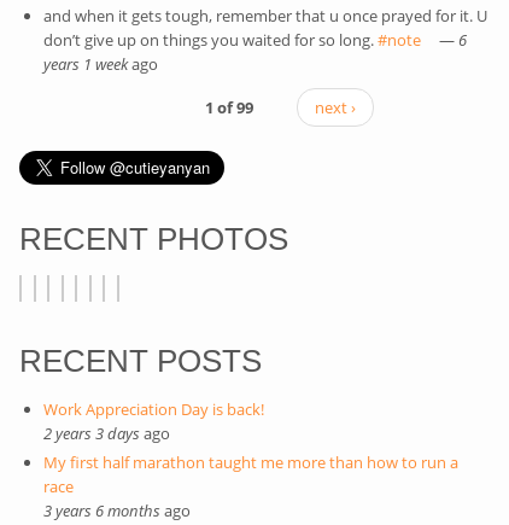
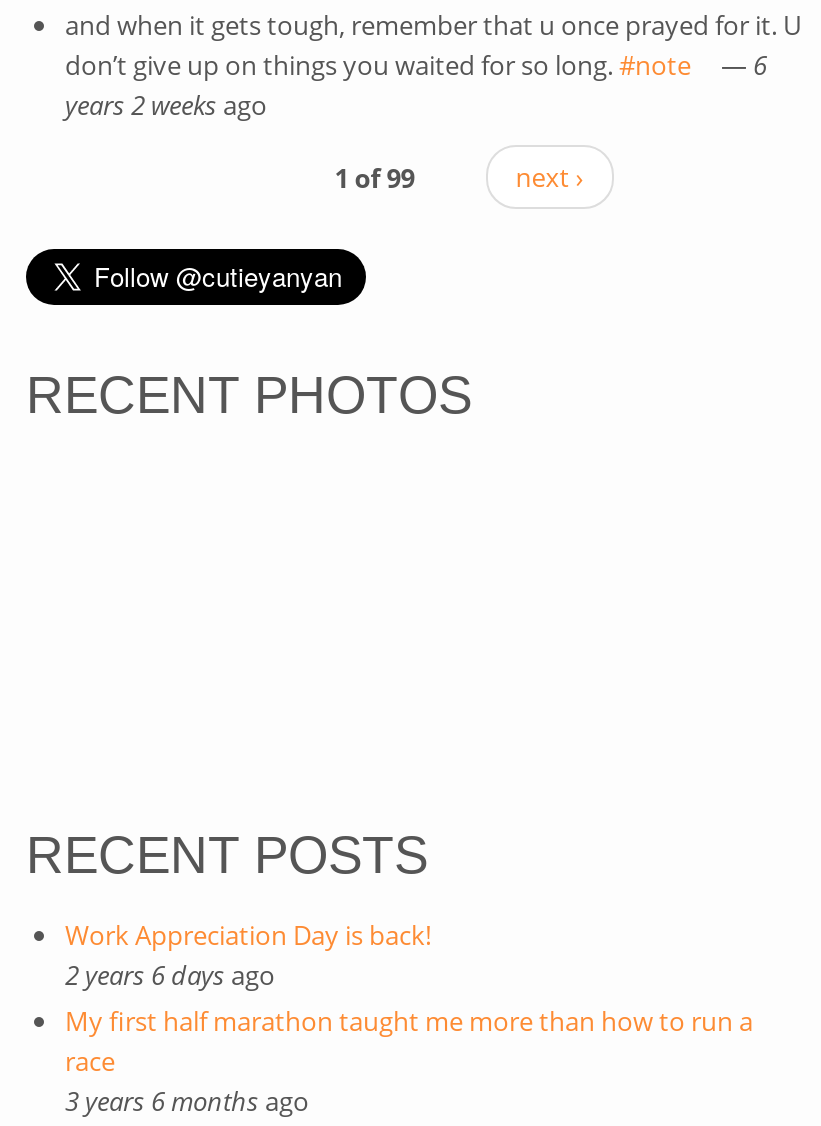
[43,53,157,75] years 1 week ago -> [65,88,267,124] years 2 weeks ago
[43,423,169,445] 2 years 3 days ago -> [65,957,275,993] 2 years 6 days ago

